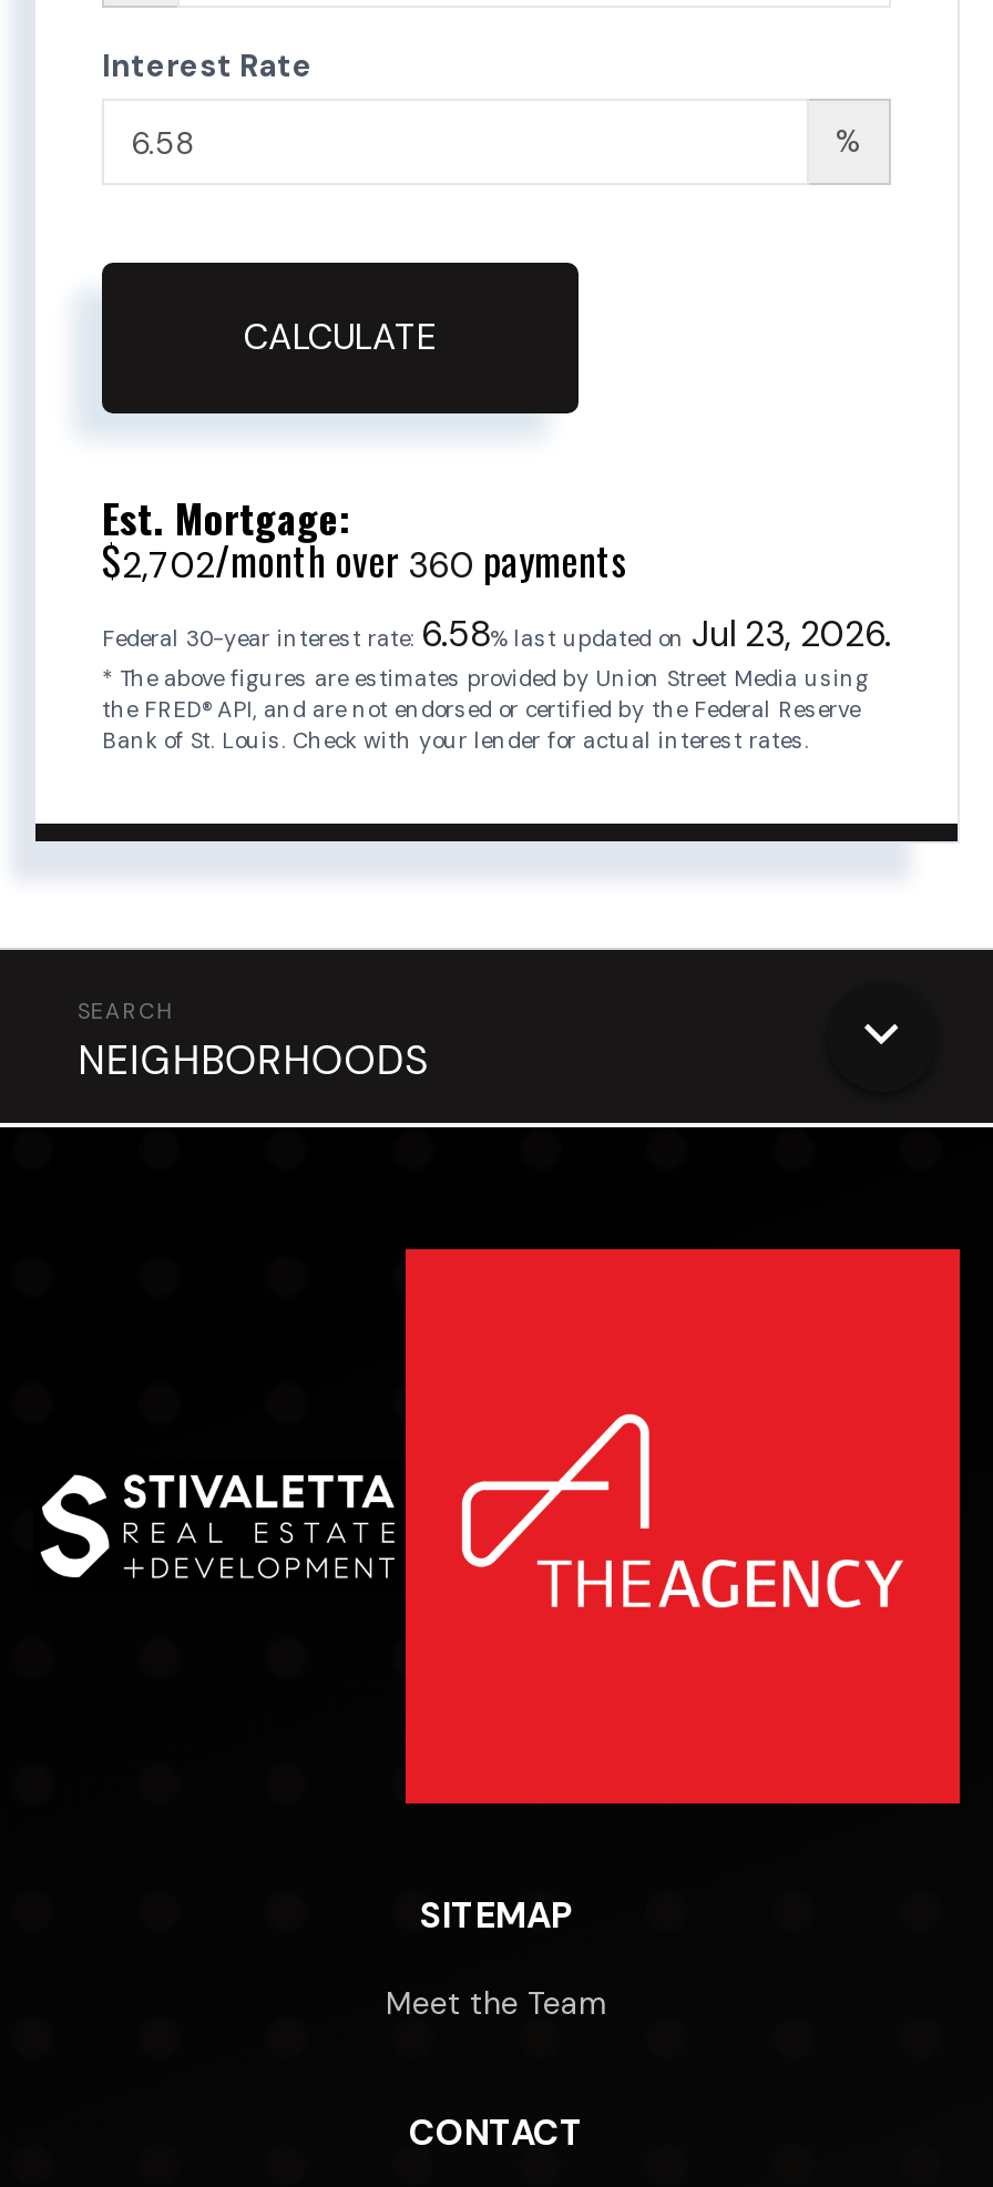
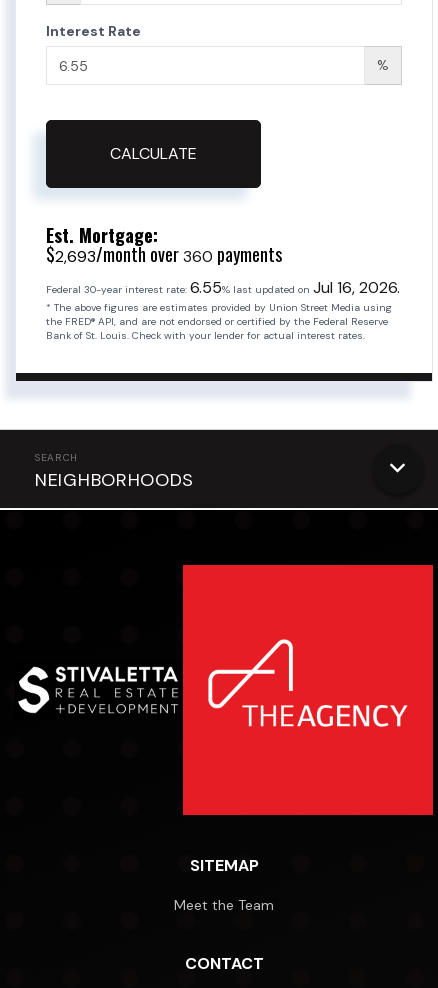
[102,532,627,589] $2,702/month over 360 payments -> [46,241,282,267] $2,693/month over 360 payments
[102,611,891,658] Federal 30-year interest rate: 6.58% last updated on Jul 23, 2026. -> [46,277,400,298] Federal 30-year interest rate: 6.55% last updated on Jul 16, 2026.

